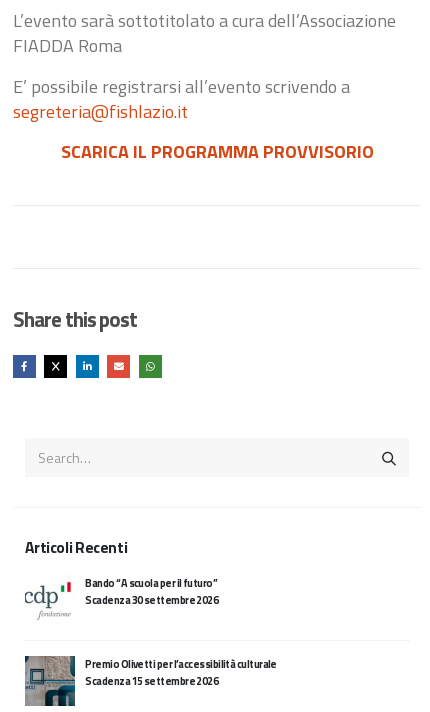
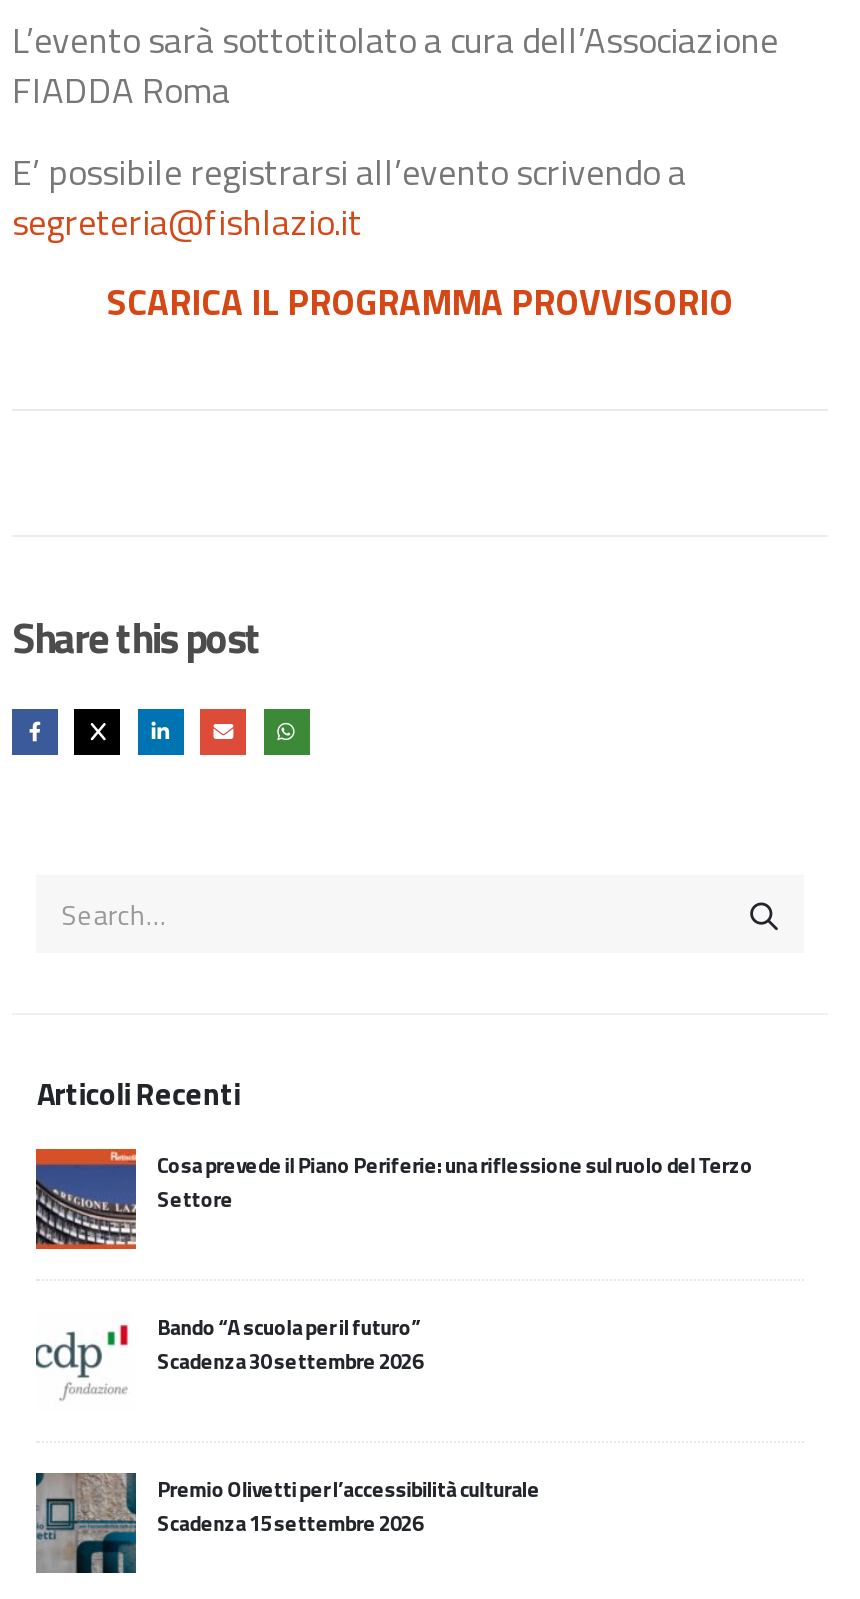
none -> [34,1147,753,1251] [image] | Cosa prevede il Piano Periferie: una riflessione sul ruolo del Terzo | Settore

